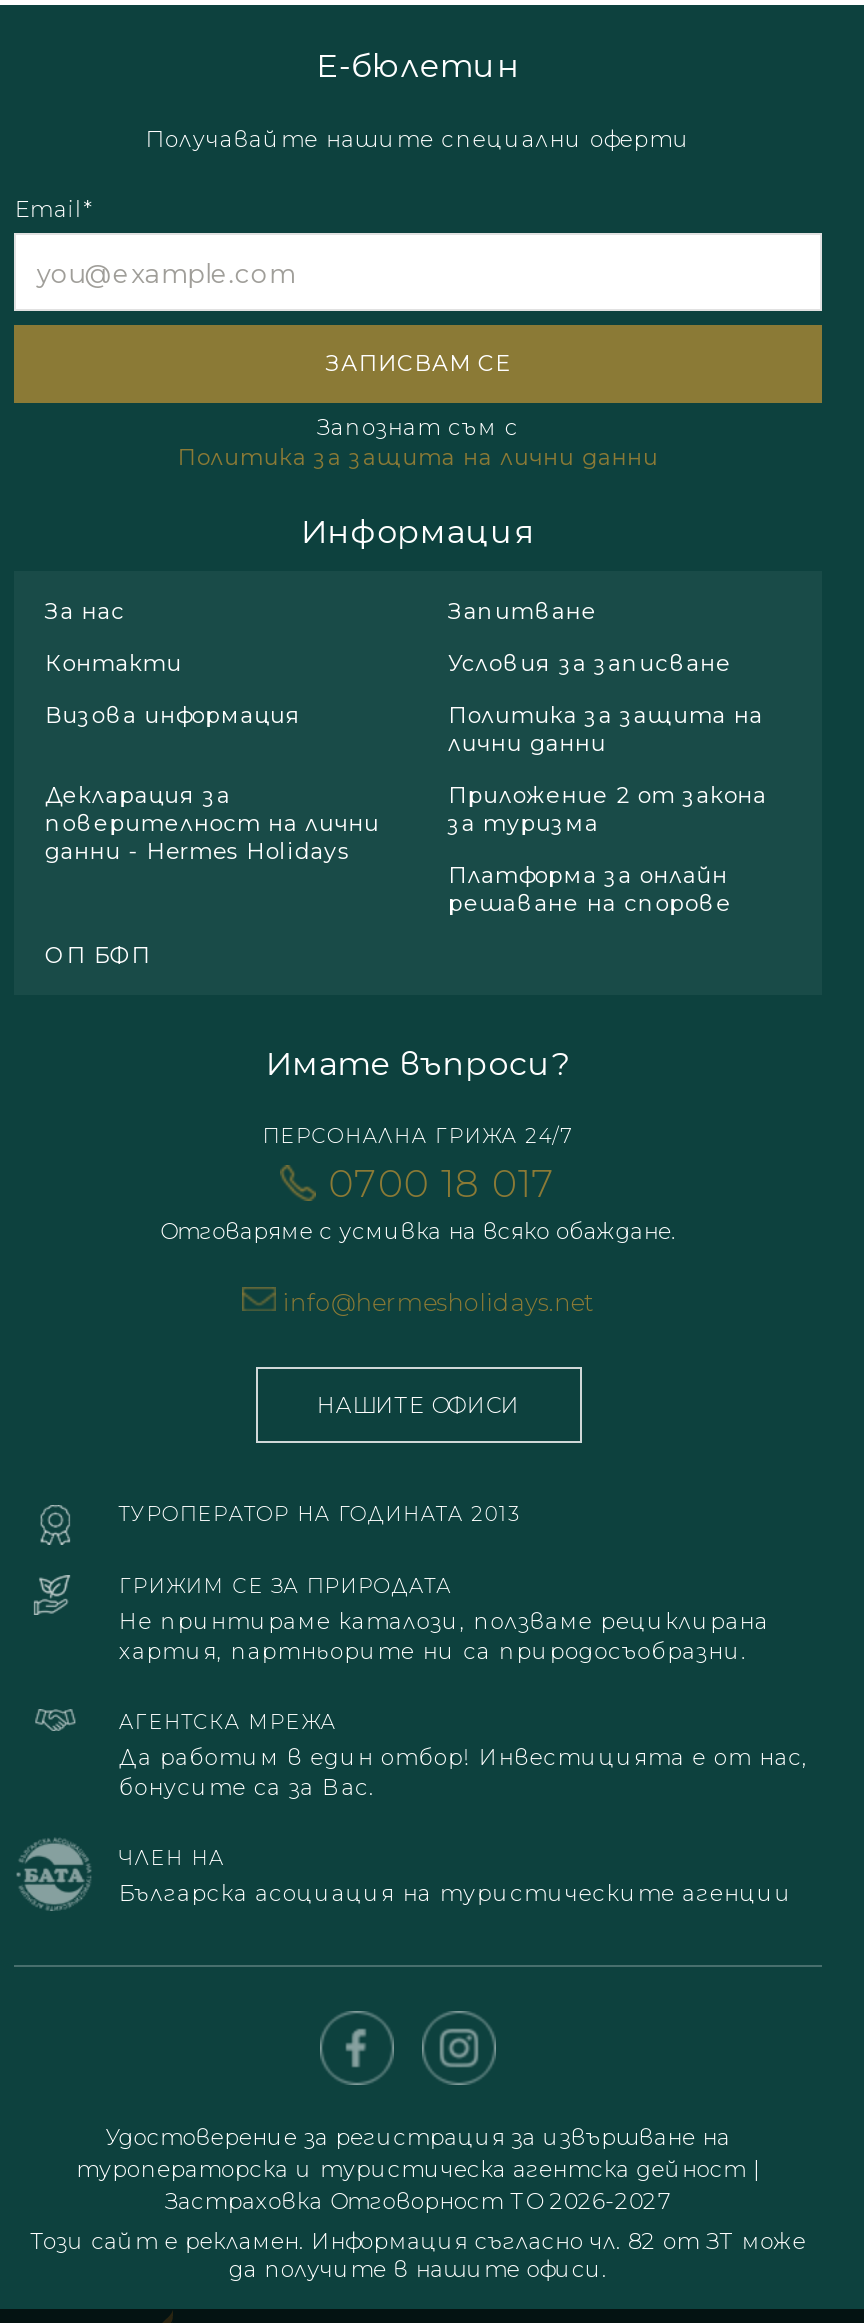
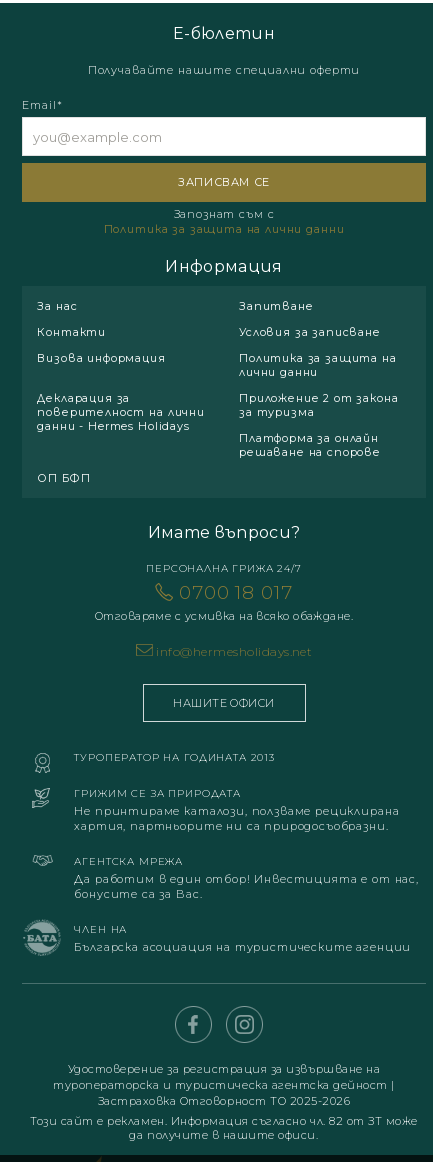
[165,2187,671,2215] Застраховка Отговорност ТО 2026-2027 -> [98,1094,350,1108] Застраховка Отговорност ТО 2025-2026

